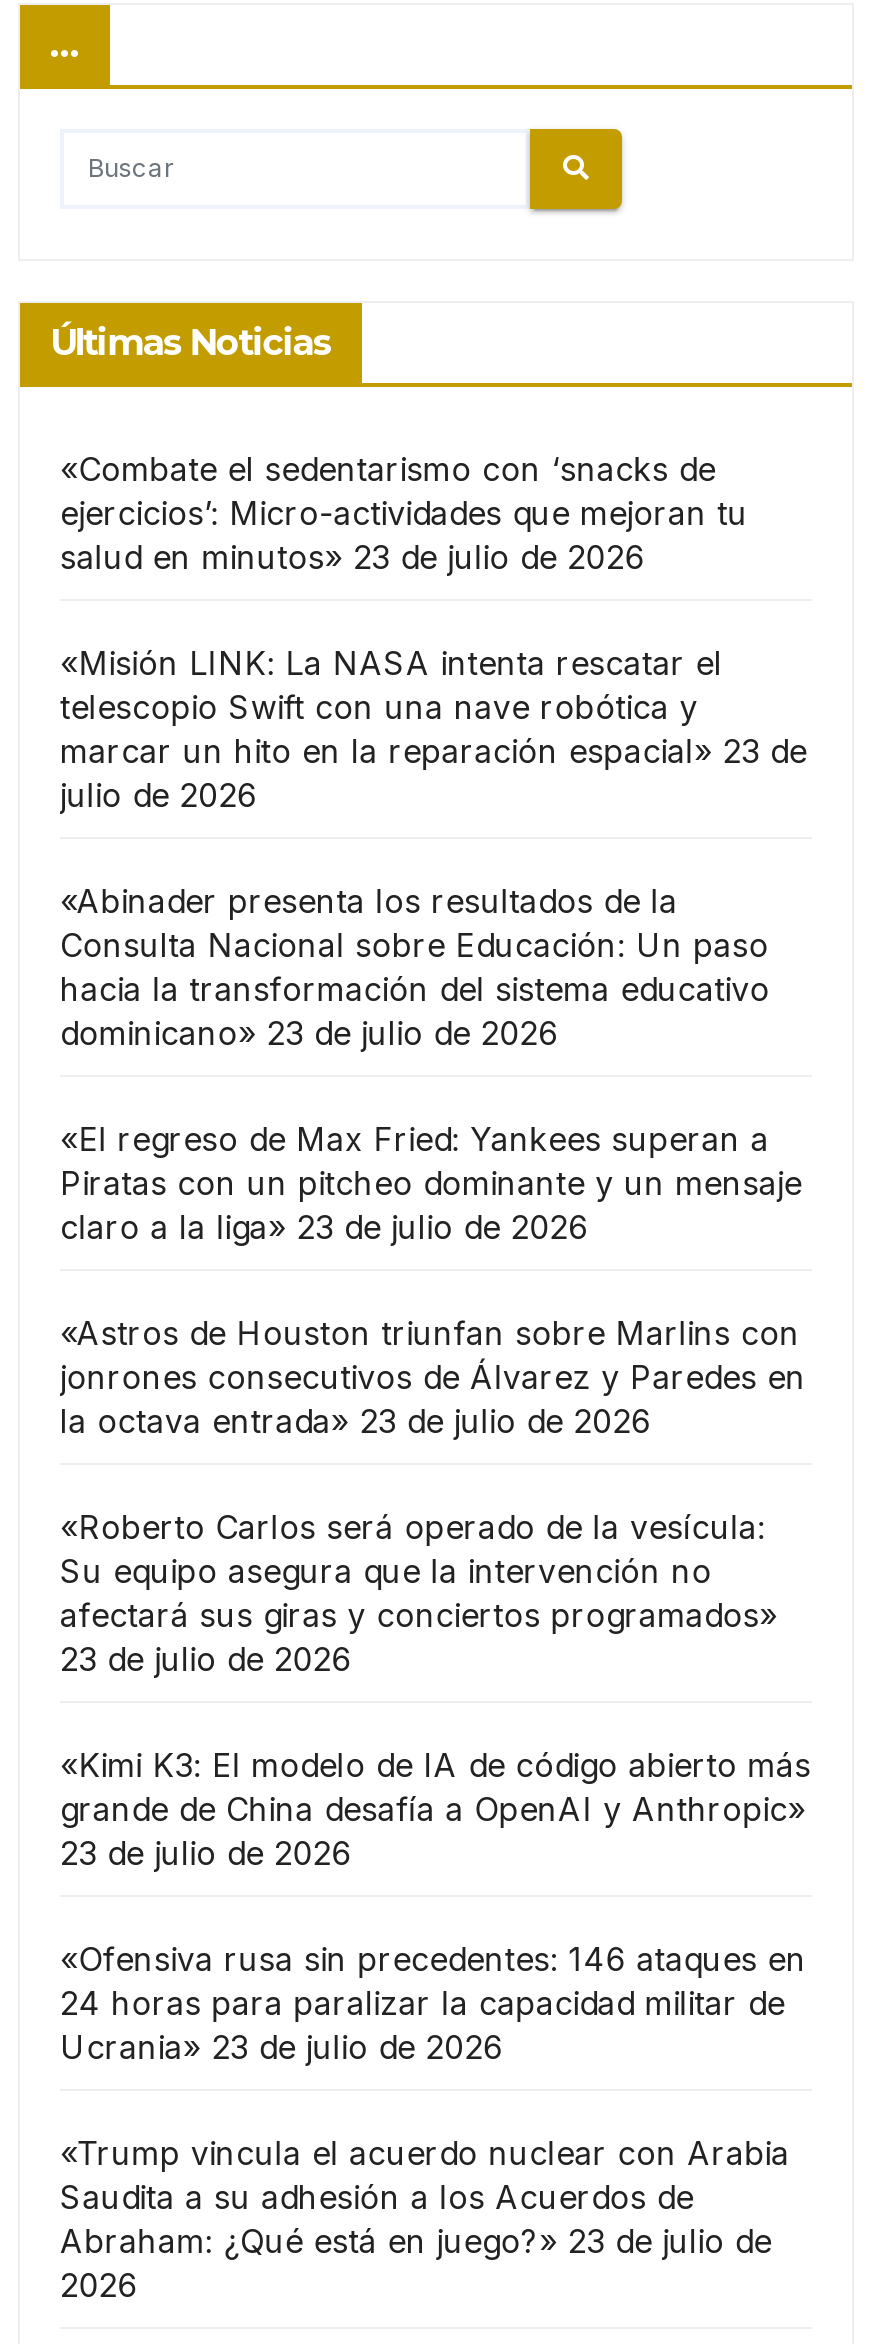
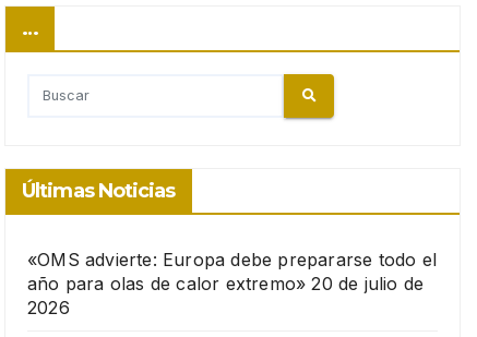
[60,449,811,2261] «Combate el sedentarismo con ‘snacks de | ejercicios’: Micro-actividades que mejoran tu | salud en minutos» 23 de julio de 2026 | «Misión LINK: La NASA intenta rescatar el | telescopio Swift con una nave robótica y | marcar un hito en la reparación espacial» 23 de | julio de 2026 | «Abinader presenta los resultados de la | Consulta Nacional sobre Educación: Un paso | hacia la transformación del sistema educativo | dominicano» 23 de julio de 2026 | «El regreso de Max Fried: Yankees superan a | Piratas con un pitcheo dominante y un mensaje | claro a la liga» 23 de julio de 2026 | «Astros de Houston triunfan sobre Marlins con | jonrones consecutivos de Álvarez y Paredes en | la octava entrada» 23 de julio de 2026 | «Roberto Carlos será operado de la vesícula: | Su equipo asegura que la intervención no | afectará sus giras y conciertos programados» | 23 de julio de 2026 | «Kimi K3: El modelo de IA de código abierto más | grande de China desafía a OpenAI y Anthropic» | 23 de julio de 2026 | «Ofensiva rusa sin precedentes: 146 ataques en | 24 horas para paralizar la capacidad militar de | Ucrania» 23 de julio de 2026 | «Trump vincula el acuerdo nuclear con Arabia | Saudita a su adhesión a los Acuerdos de | Abraham: ¿Qué está en juego?» 23 de julio de -> [27,248,437,294] «OMS advierte: Europa debe prepararse todo el | año para olas de calor extremo» 20 de julio de

